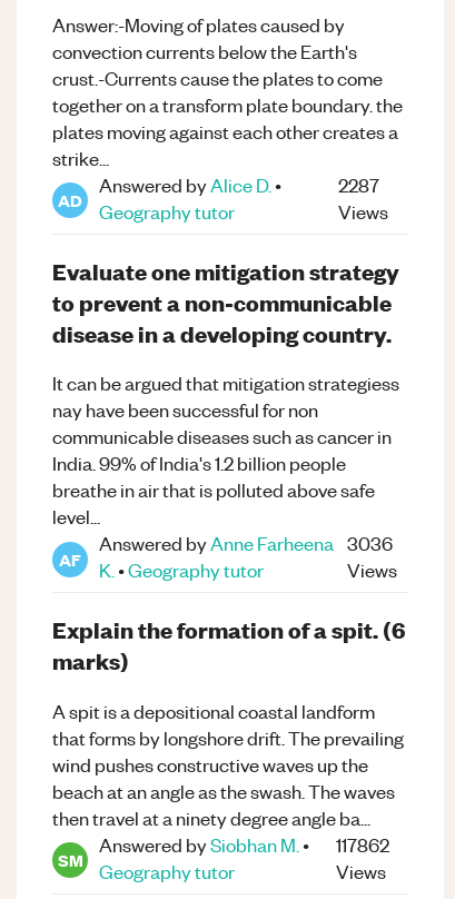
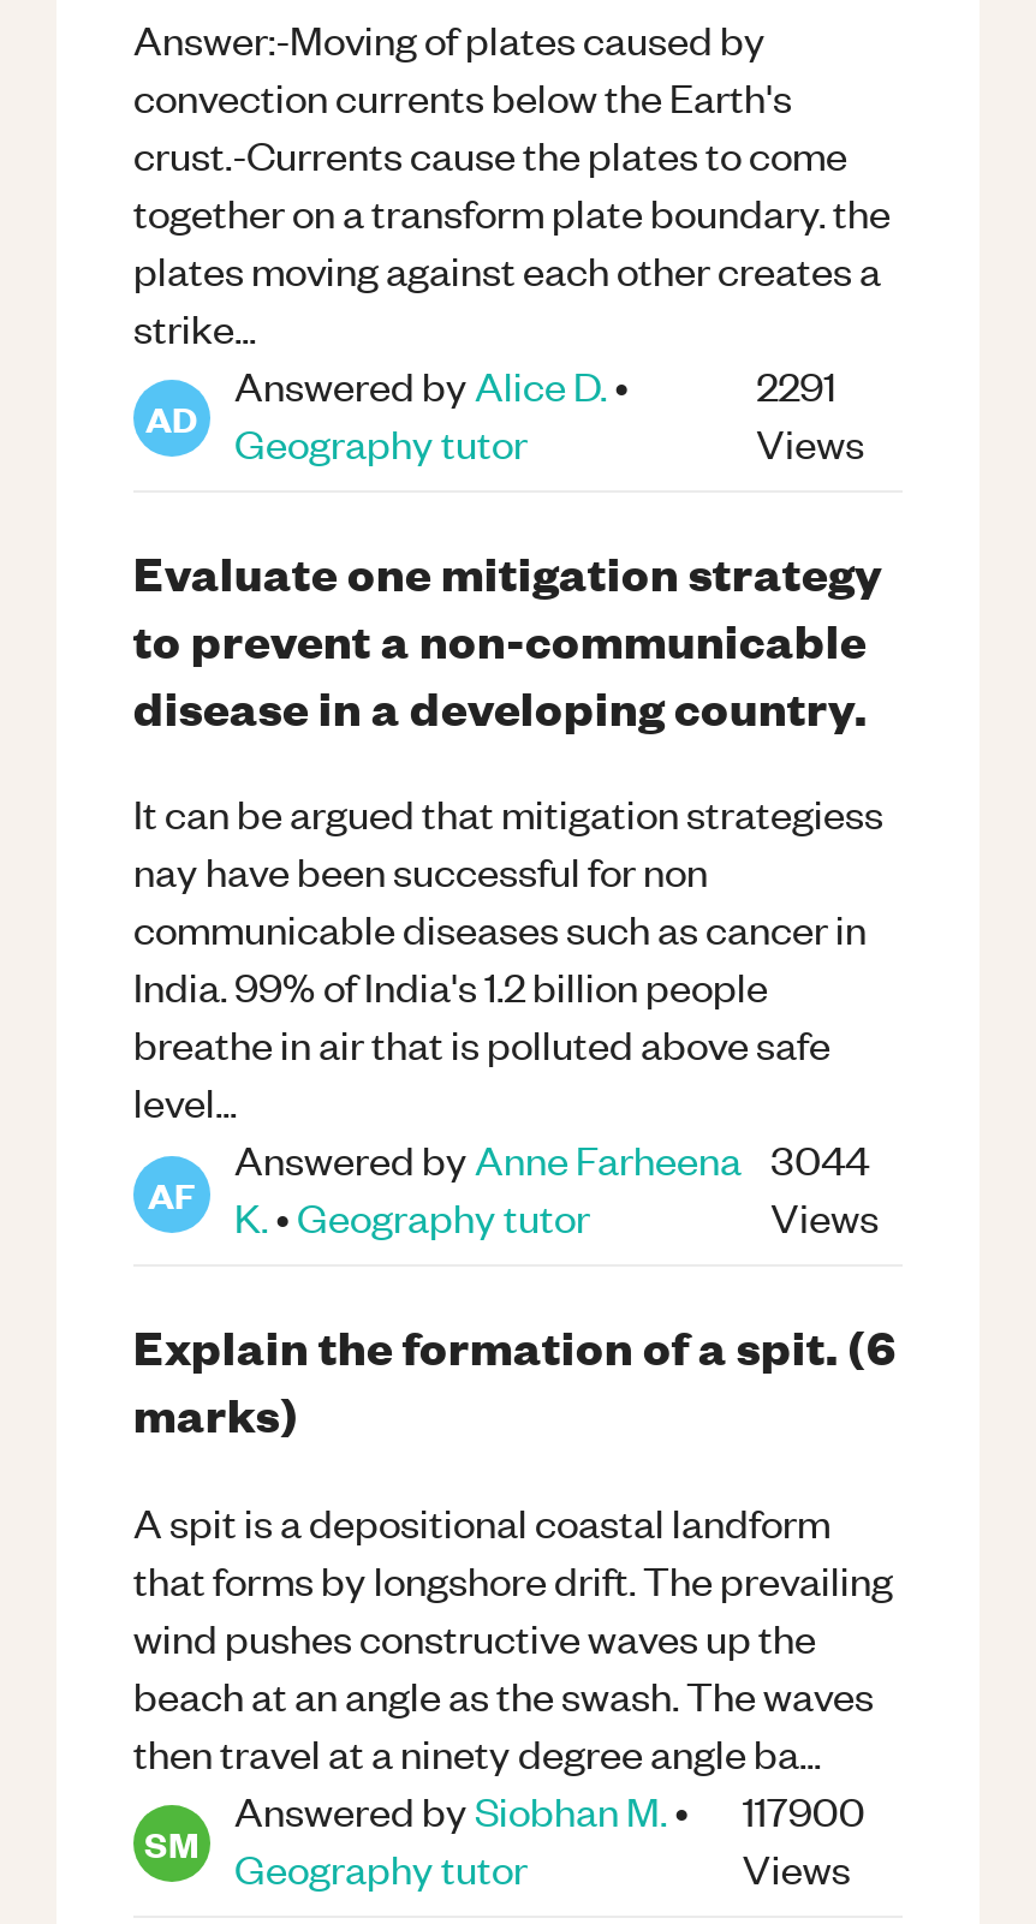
[338,172,379,197] 2287 -> [756,358,836,411] 2291
[99,531,393,556] Answered by Anne Farheena 3036 -> [234,1133,869,1186] Answered by Anne Farheena 3044
[99,832,389,856] Answered by Siobhan M. • 117862 -> [234,1783,865,1836] Answered by Siobhan M. • 117900

